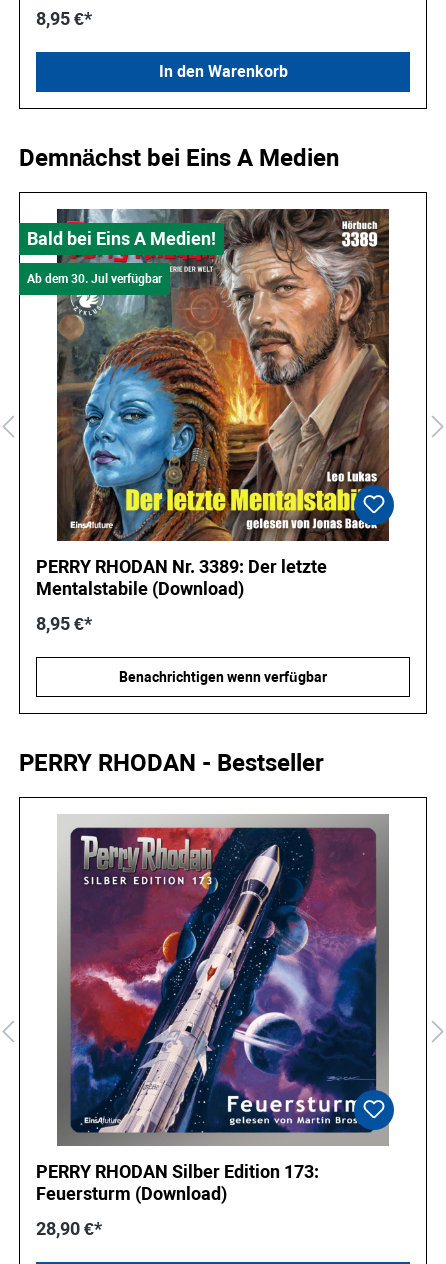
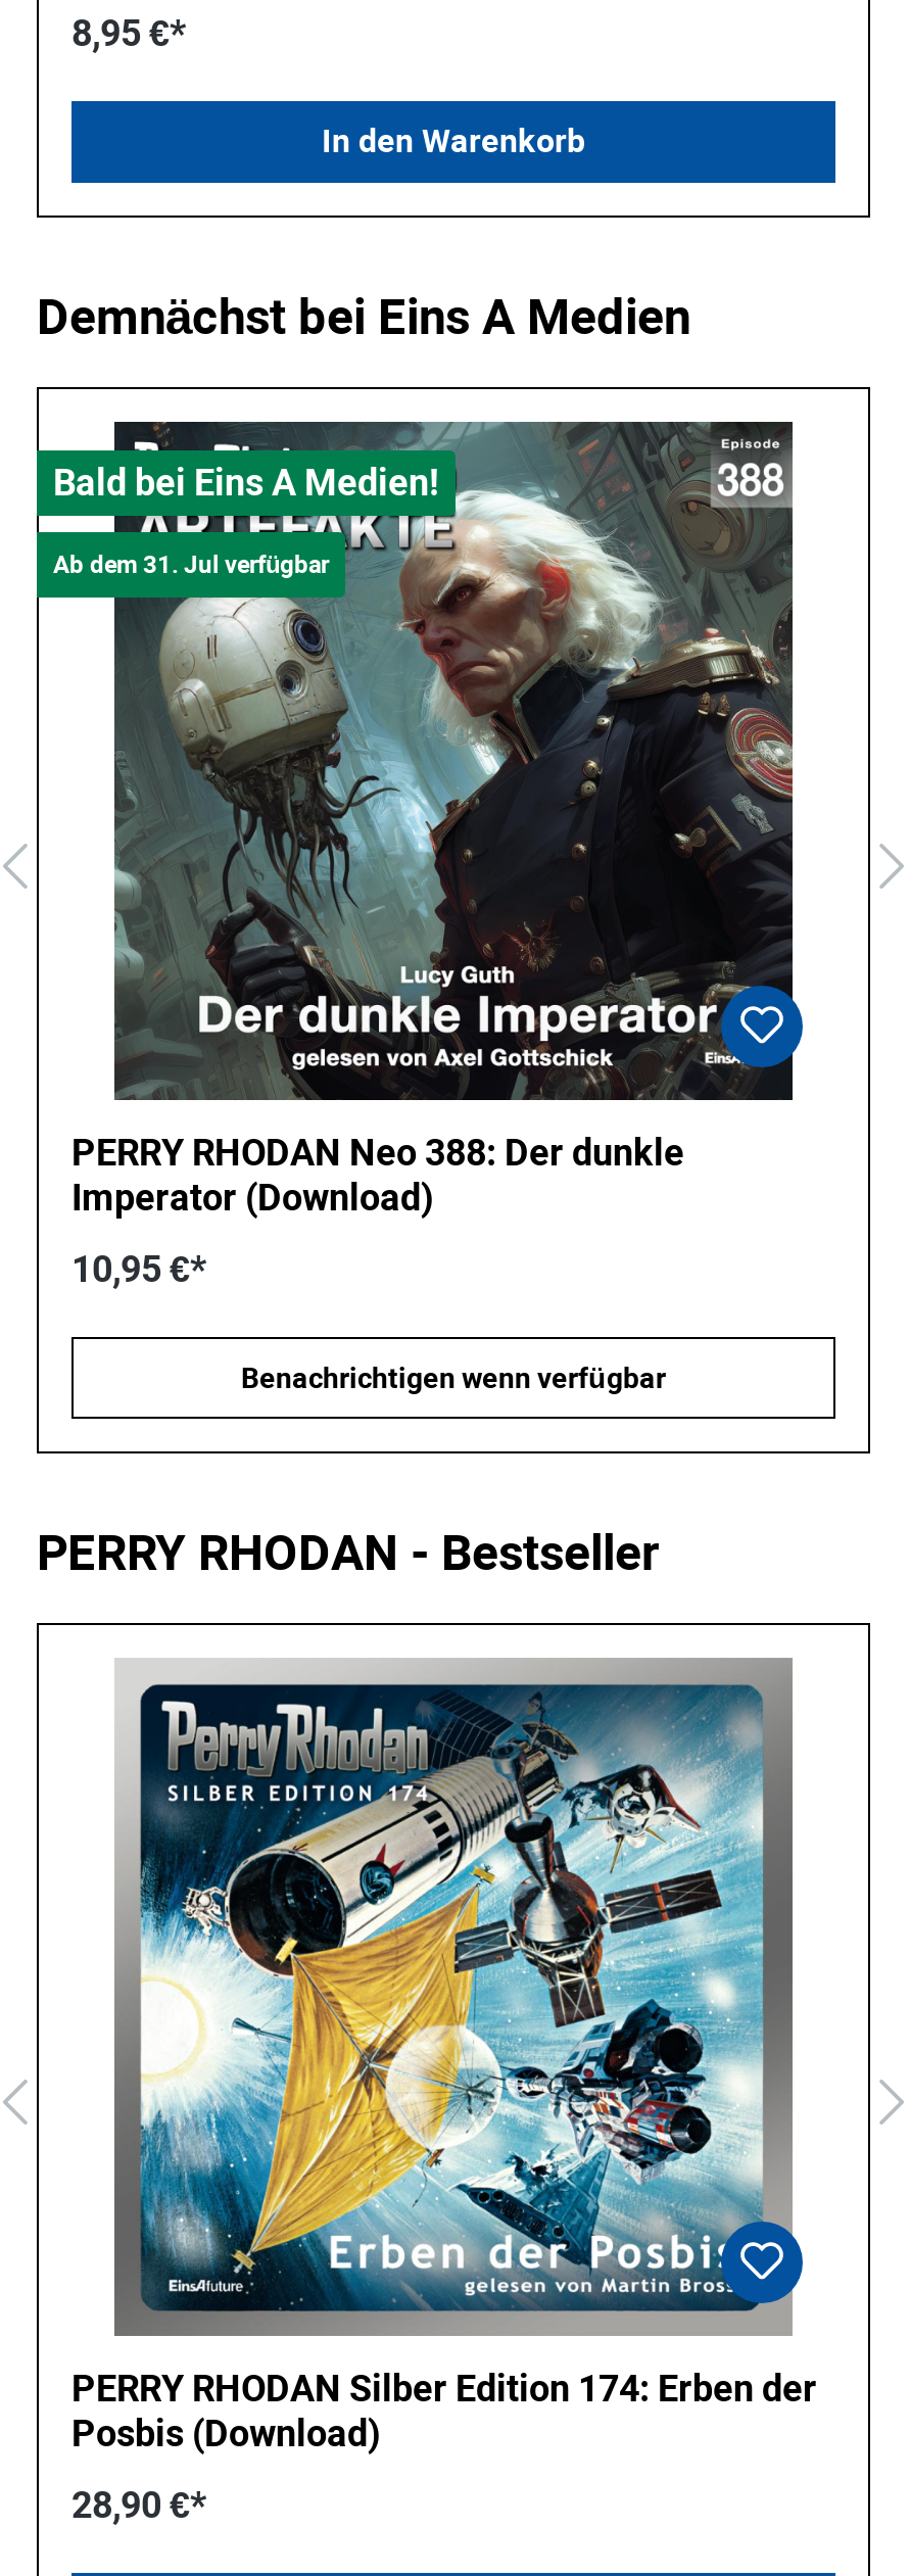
[27,208,390,542] [image] | Ab dem 30. Jul verfügbar -> [53,420,795,1102] [image] | Ab dem 31. Jul verfügbar
[36,556,327,577] PERRY RHODAN Nr. 3389: Der letzte -> [71,1130,684,1173] PERRY RHODAN Neo 388: Der dunkle
[36,578,244,599] Mentalstabile (Download) -> [71,1175,433,1218] Imperator (Download)
[36,613,92,634] 8,95 €* -> [71,1247,206,1289] 10,95 €*
[36,827,377,1204] [image] | PERRY RHODAN Silber Edition 173: | Feuersturm (Download) -> [71,1682,817,2454] [image] | PERRY RHODAN Silber Edition 174: Erben der | Posbis (Download)

